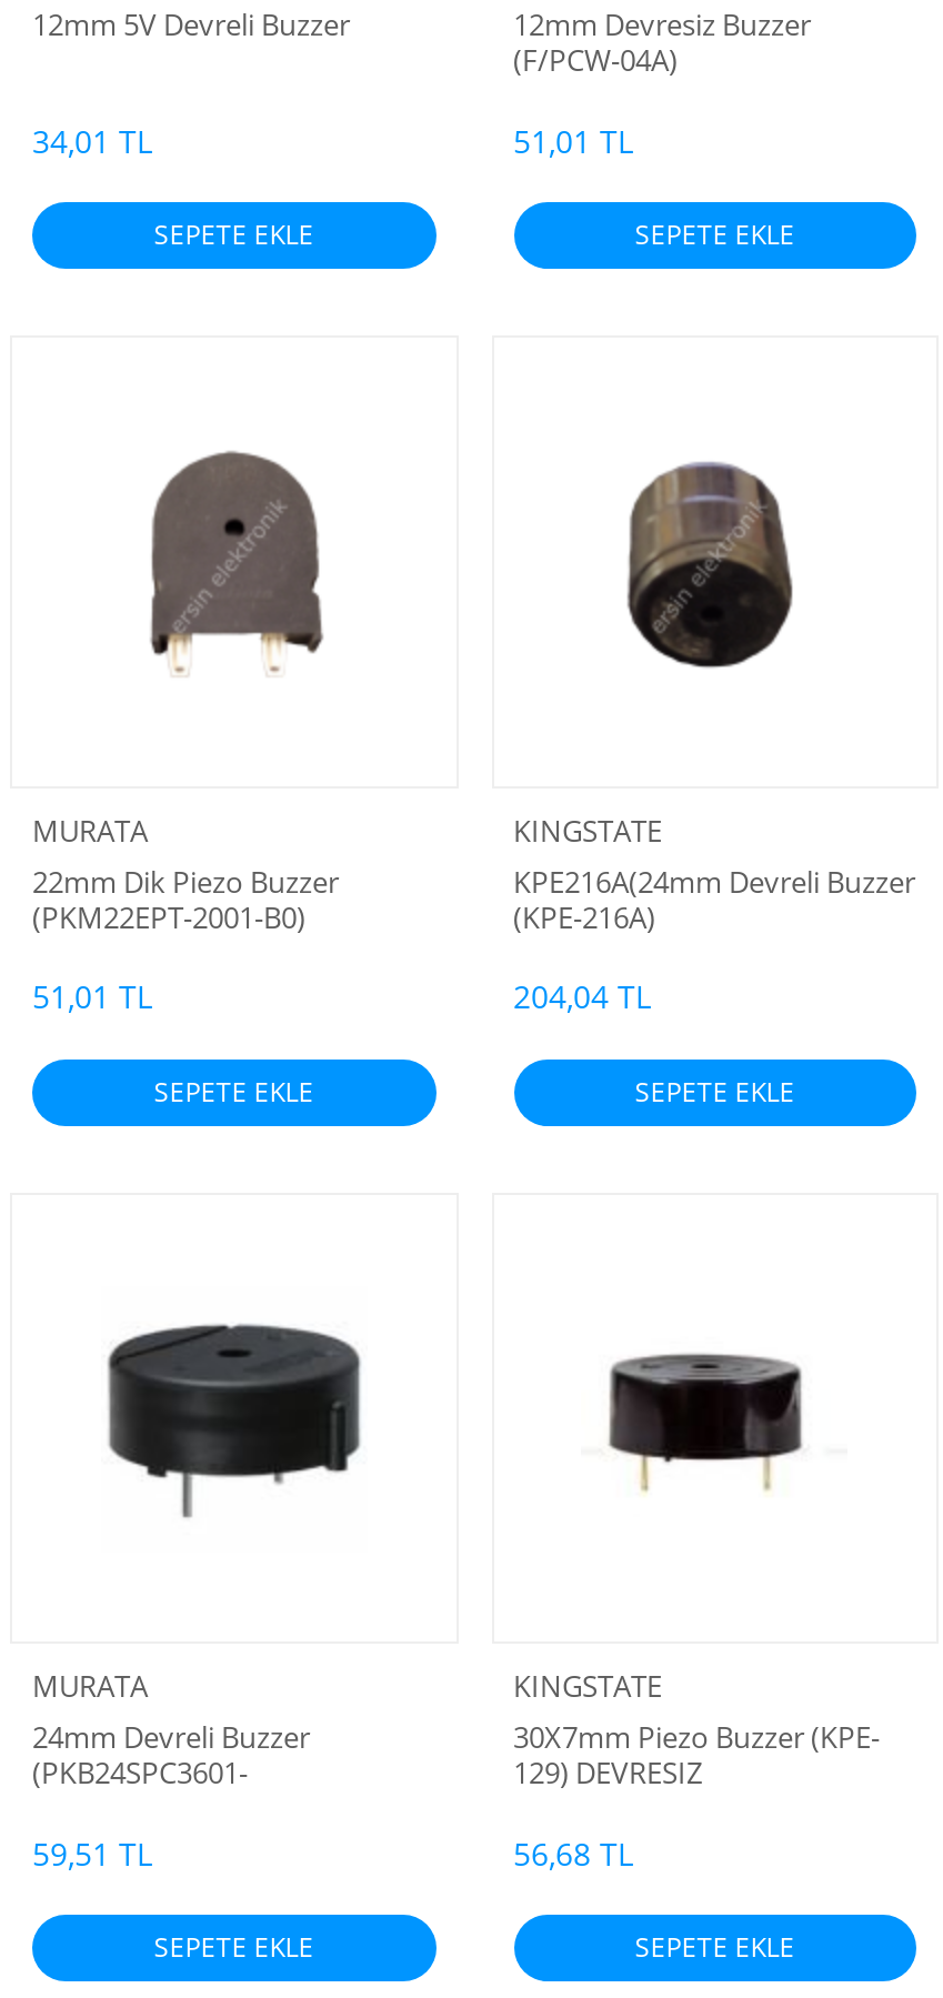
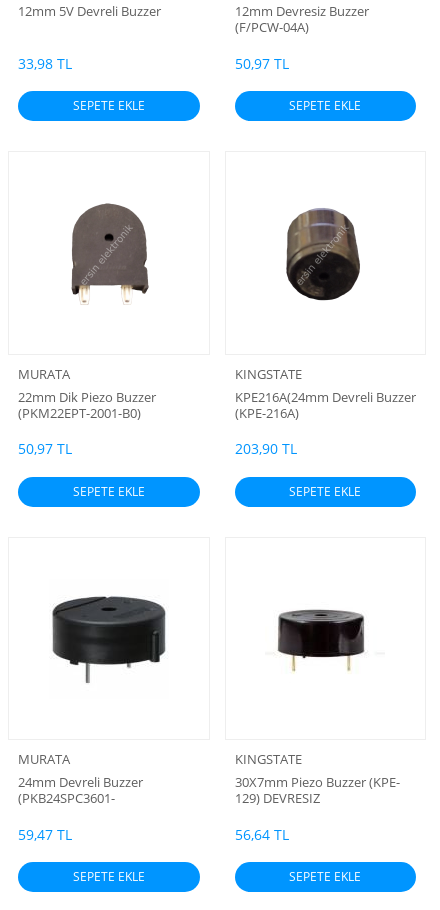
[32,120,152,162] 34,01 TL -> [18,54,72,73] 33,98 TL
[513,120,633,162] 51,01 TL -> [234,54,288,73] 50,97 TL
[32,976,152,1018] 51,01 TL -> [18,439,72,458] 50,97 TL
[513,976,651,1018] 204,04 TL -> [234,439,296,458] 203,90 TL
[32,1833,152,1875] 59,51 TL -> [18,825,72,844] 59,47 TL
[513,1833,633,1875] 56,68 TL -> [234,825,288,844] 56,64 TL

